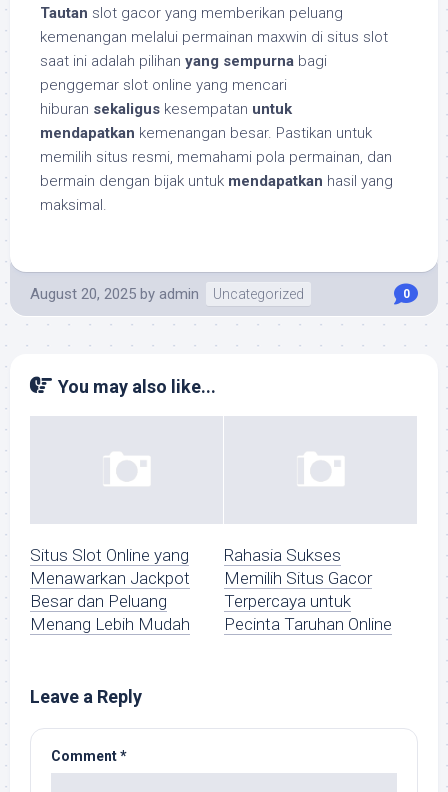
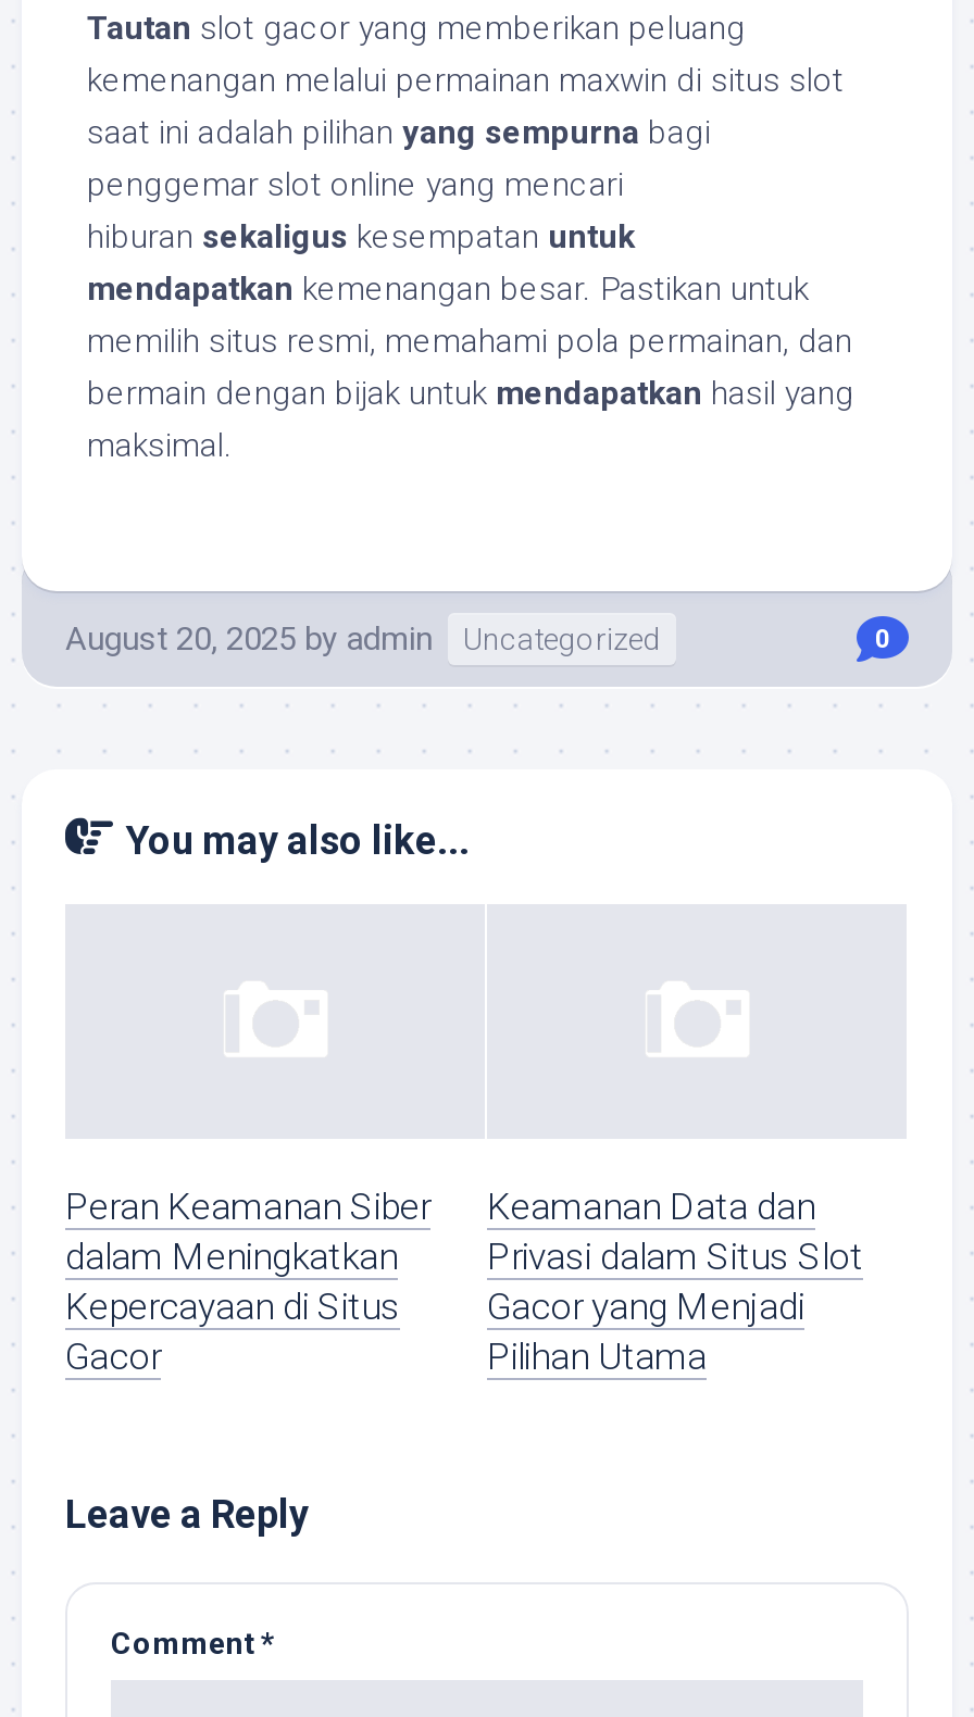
[30,545,190,634] Situs Slot Online yang | Menawarkan Jackpot | Besar dan Peluang | Menang Lebih Mudah -> [65,1185,430,1379] Peran Keamanan Siber | dalam Meningkatkan | Kepercayaan di Situs | Gacor
[224,545,392,634] Rahasia Sukses | Memilih Situs Gacor | Terpercaya untuk | Pecinta Taruhan Online -> [487,1185,863,1379] Keamanan Data dan | Privasi dalam Situs Slot | Gacor yang Menjadi | Pilihan Utama

